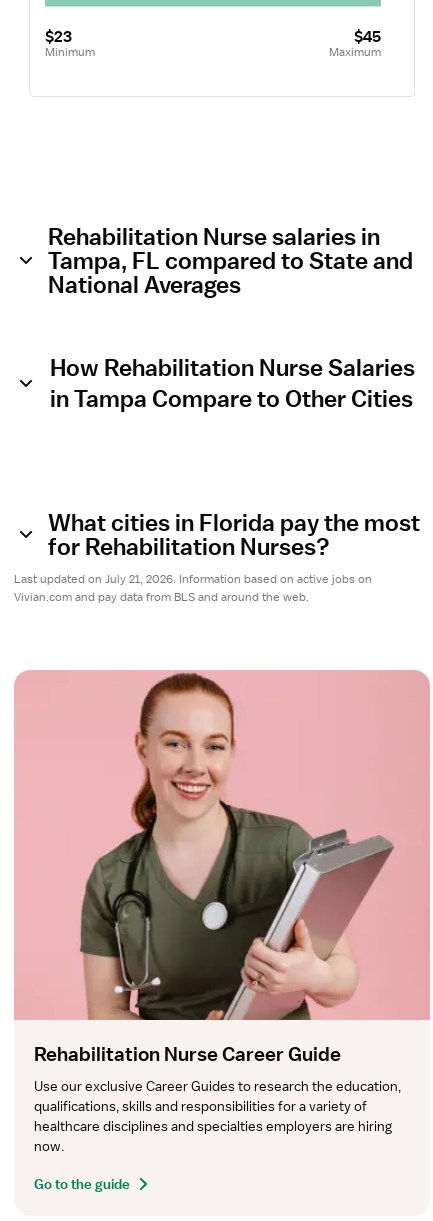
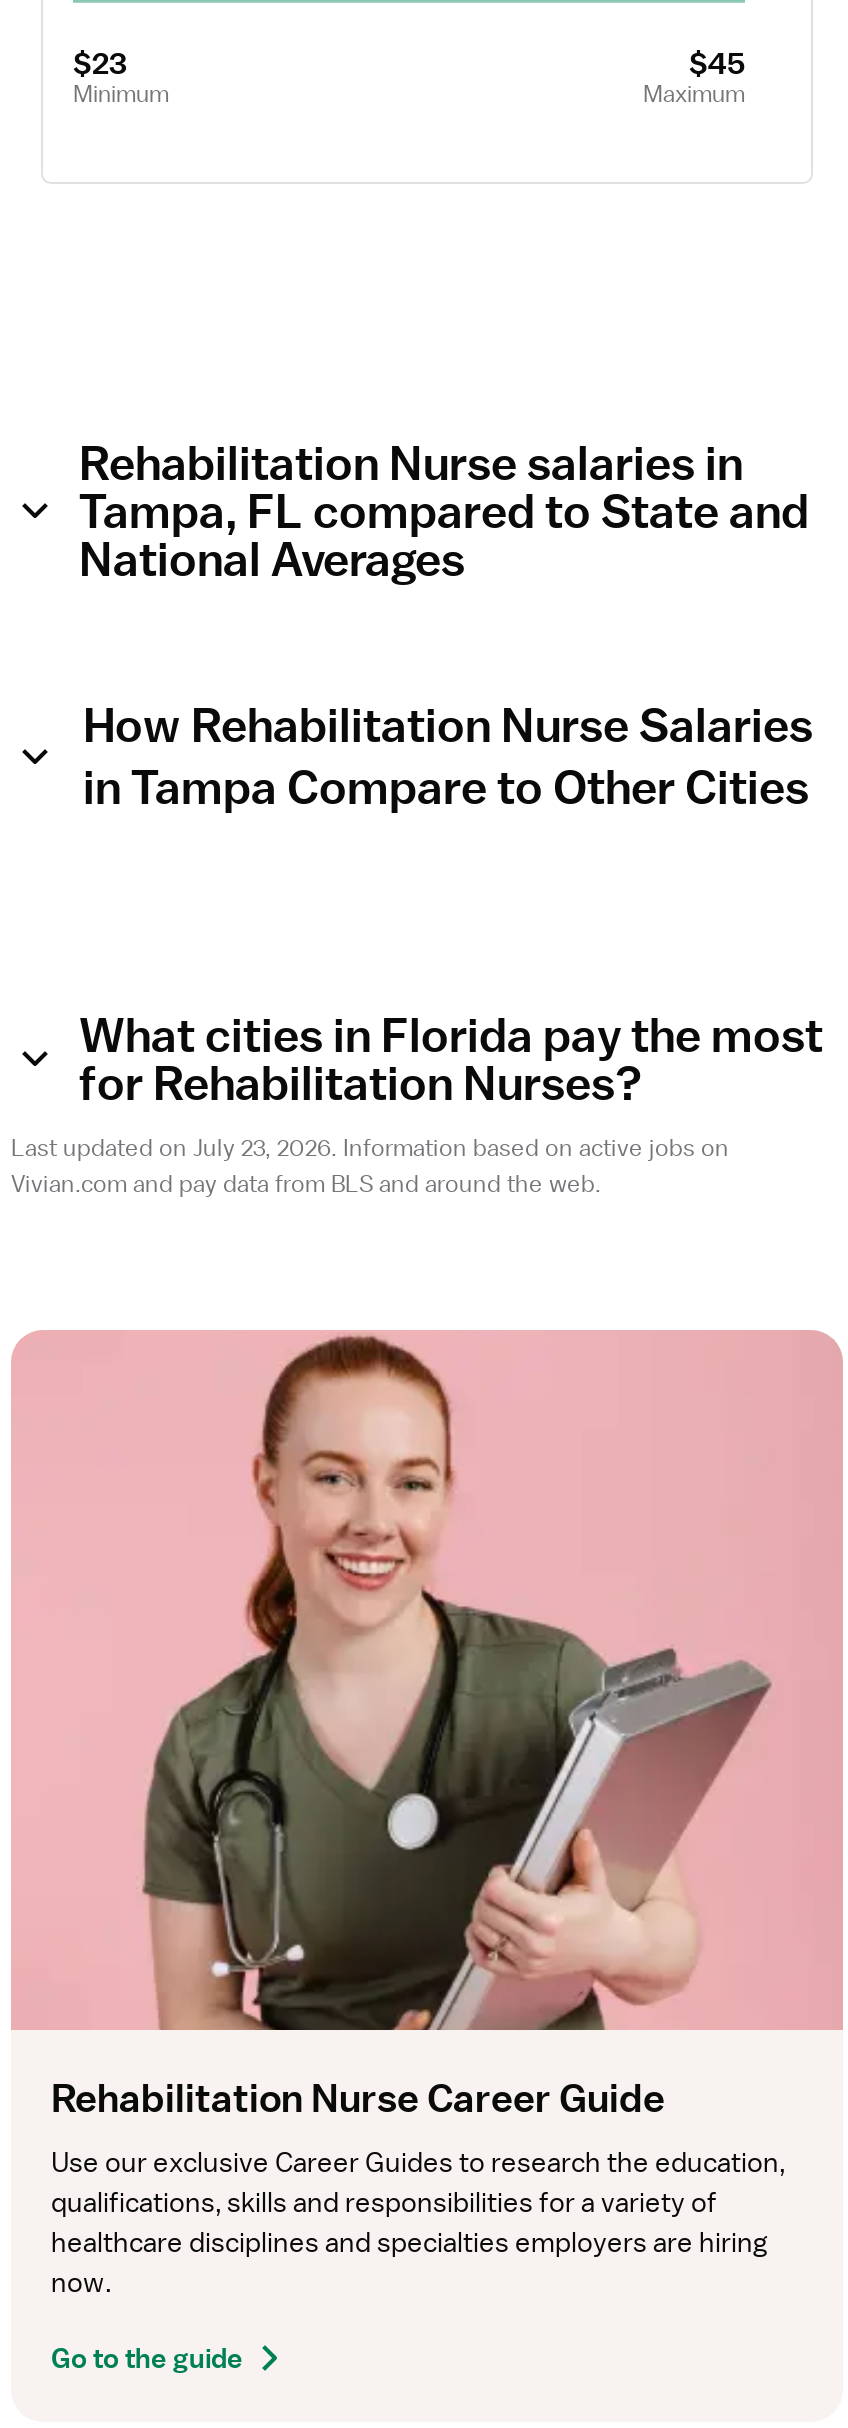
[14,571,372,587] Last updated on July 21, 2026. Information based on active jobs on -> [11,1132,729,1164] Last updated on July 23, 2026. Information based on active jobs on

